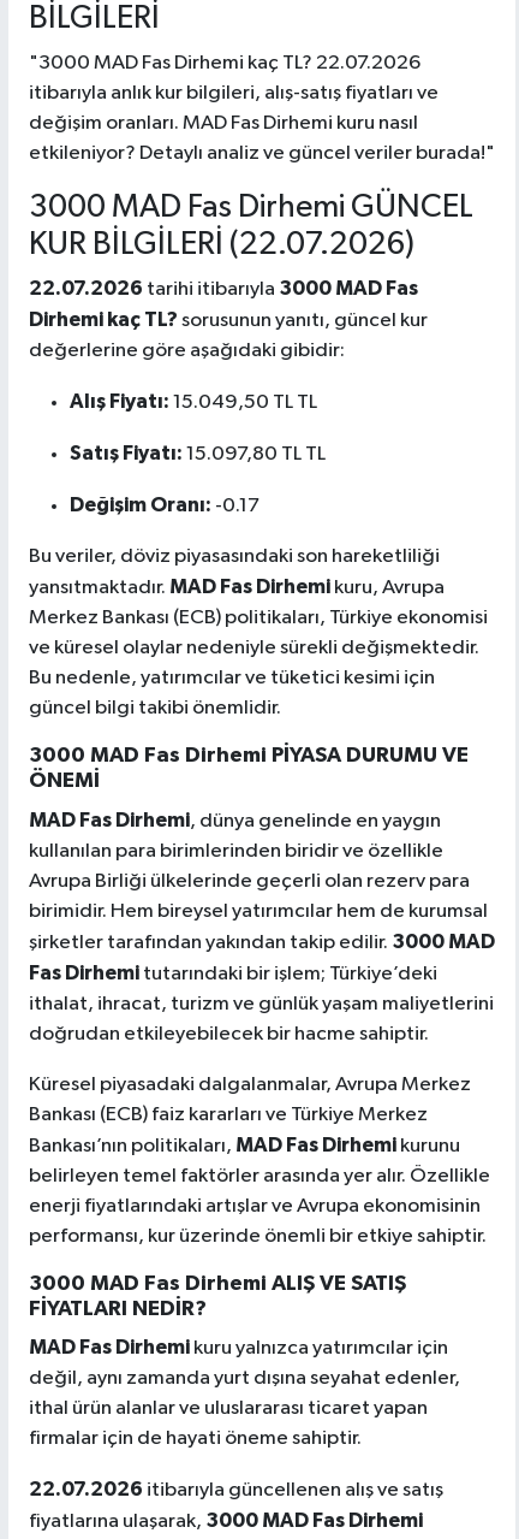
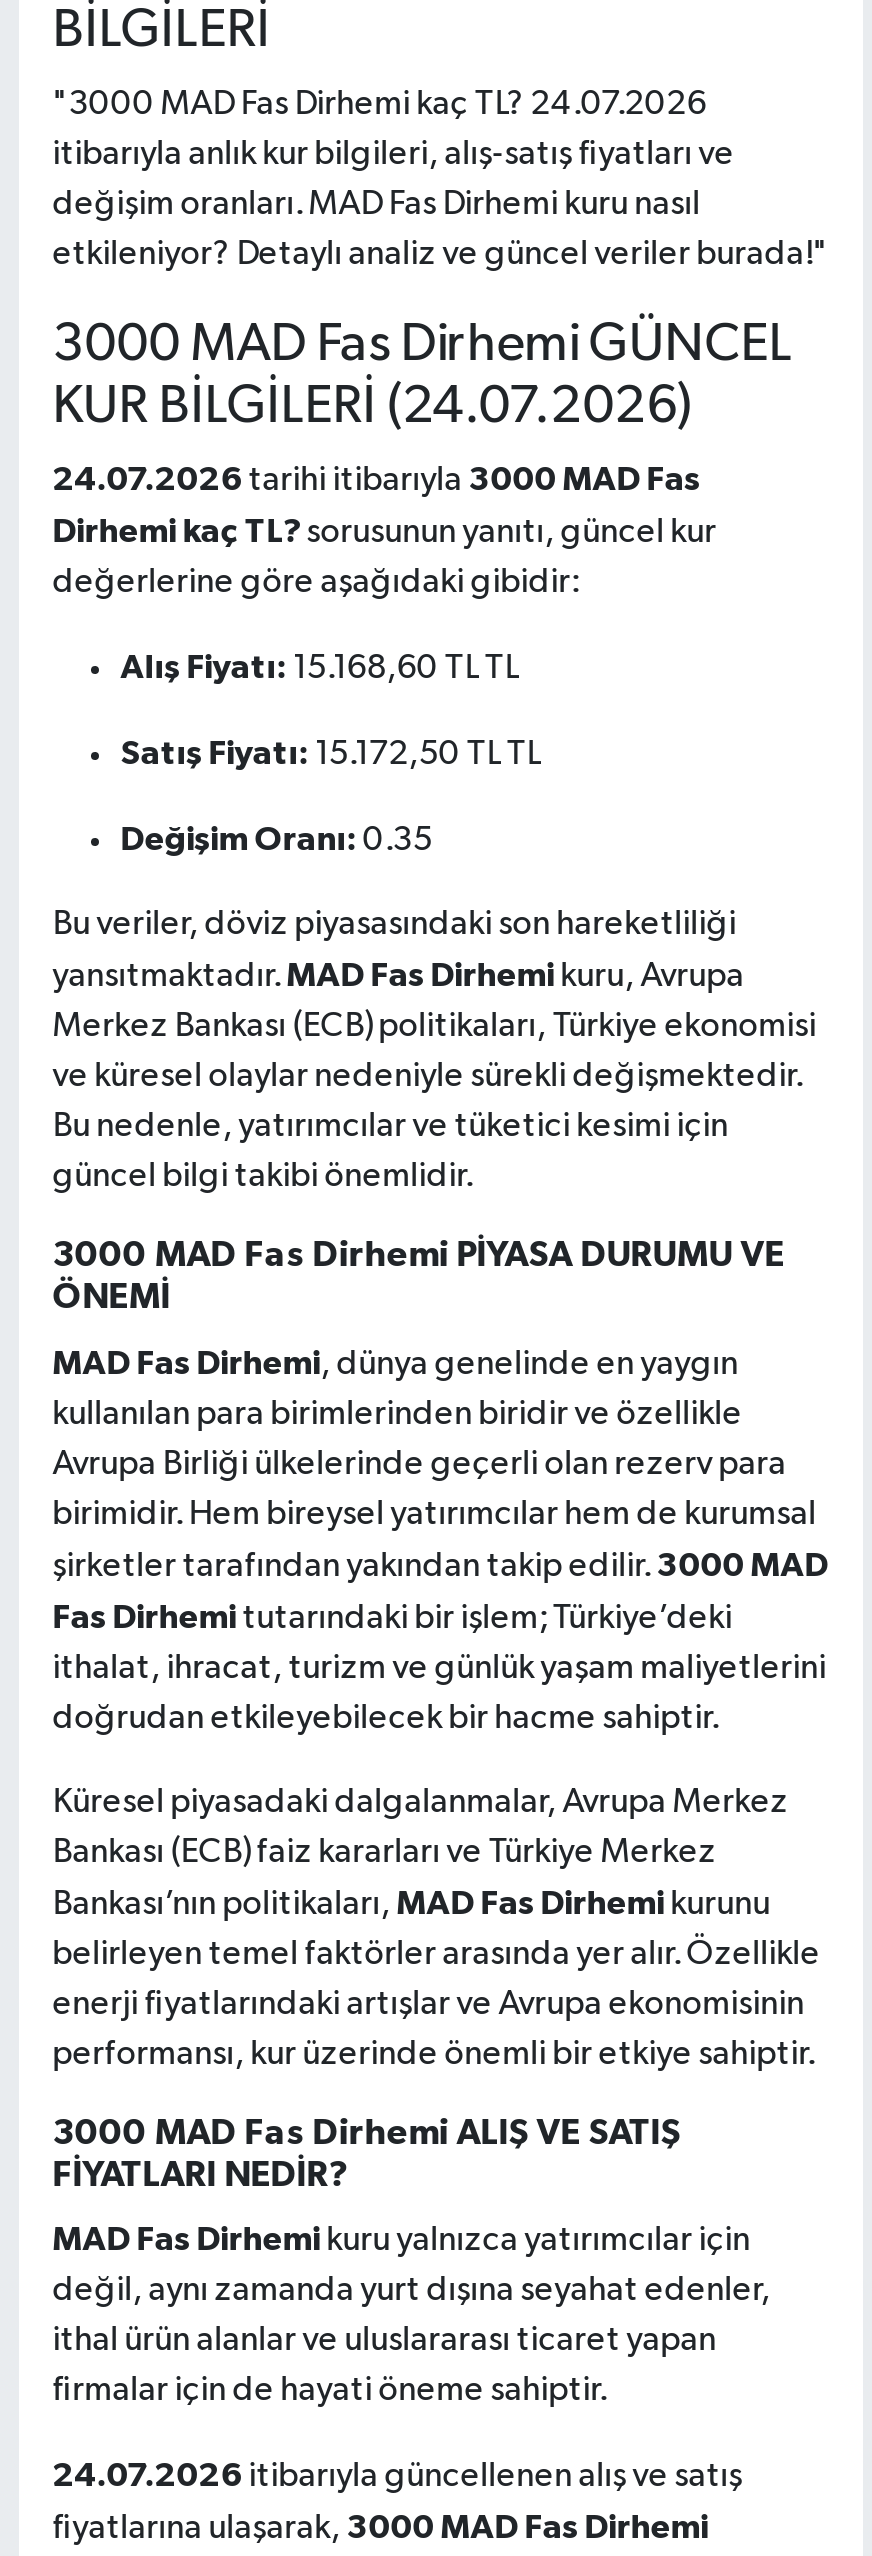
[29,53,420,73] "3000 MAD Fas Dirhemi kaç TL? 22.07.2026 -> [53,88,707,122] "3000 MAD Fas Dirhemi kaç TL? 24.07.2026
[29,229,414,261] KUR BİLGİLERİ (22.07.2026) -> [53,380,693,434] KUR BİLGİLERİ (24.07.2026)
[29,278,418,300] 22.07.2026 tarihi itibarıyla 3000 MAD Fas -> [53,463,701,499] 24.07.2026 tarihi itibarıyla 3000 MAD Fas
[69,392,317,413] Alış Fiyatı: 15.049,50 TL TL -> [121,651,519,687] Alış Fiyatı: 15.168,60 TL TL
[69,443,325,465] Satış Fiyatı: 15.097,80 TL TL -> [121,737,541,773] Satış Fiyatı: 15.172,50 TL TL
[69,495,259,517] Değişim Oranı: -0.17 -> [121,823,433,859] Değişim Oranı: 0.35
[29,1479,443,1501] 22.07.2026 itibarıyla güncellenen alış ve satış -> [53,2459,743,2495] 24.07.2026 itibarıyla güncellenen alış ve satış

